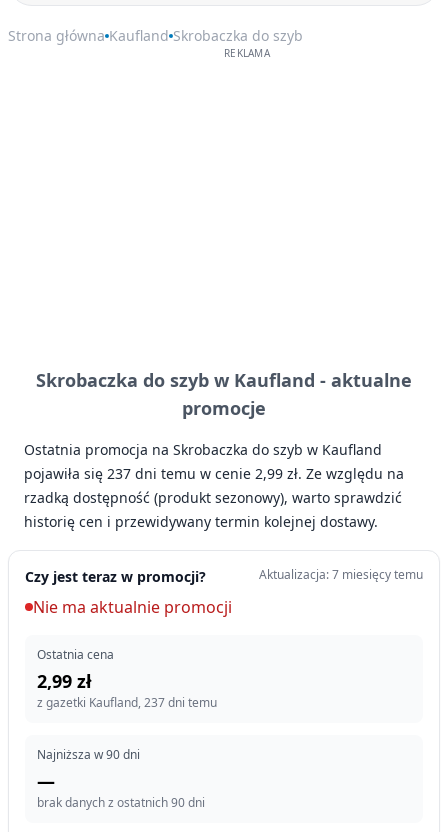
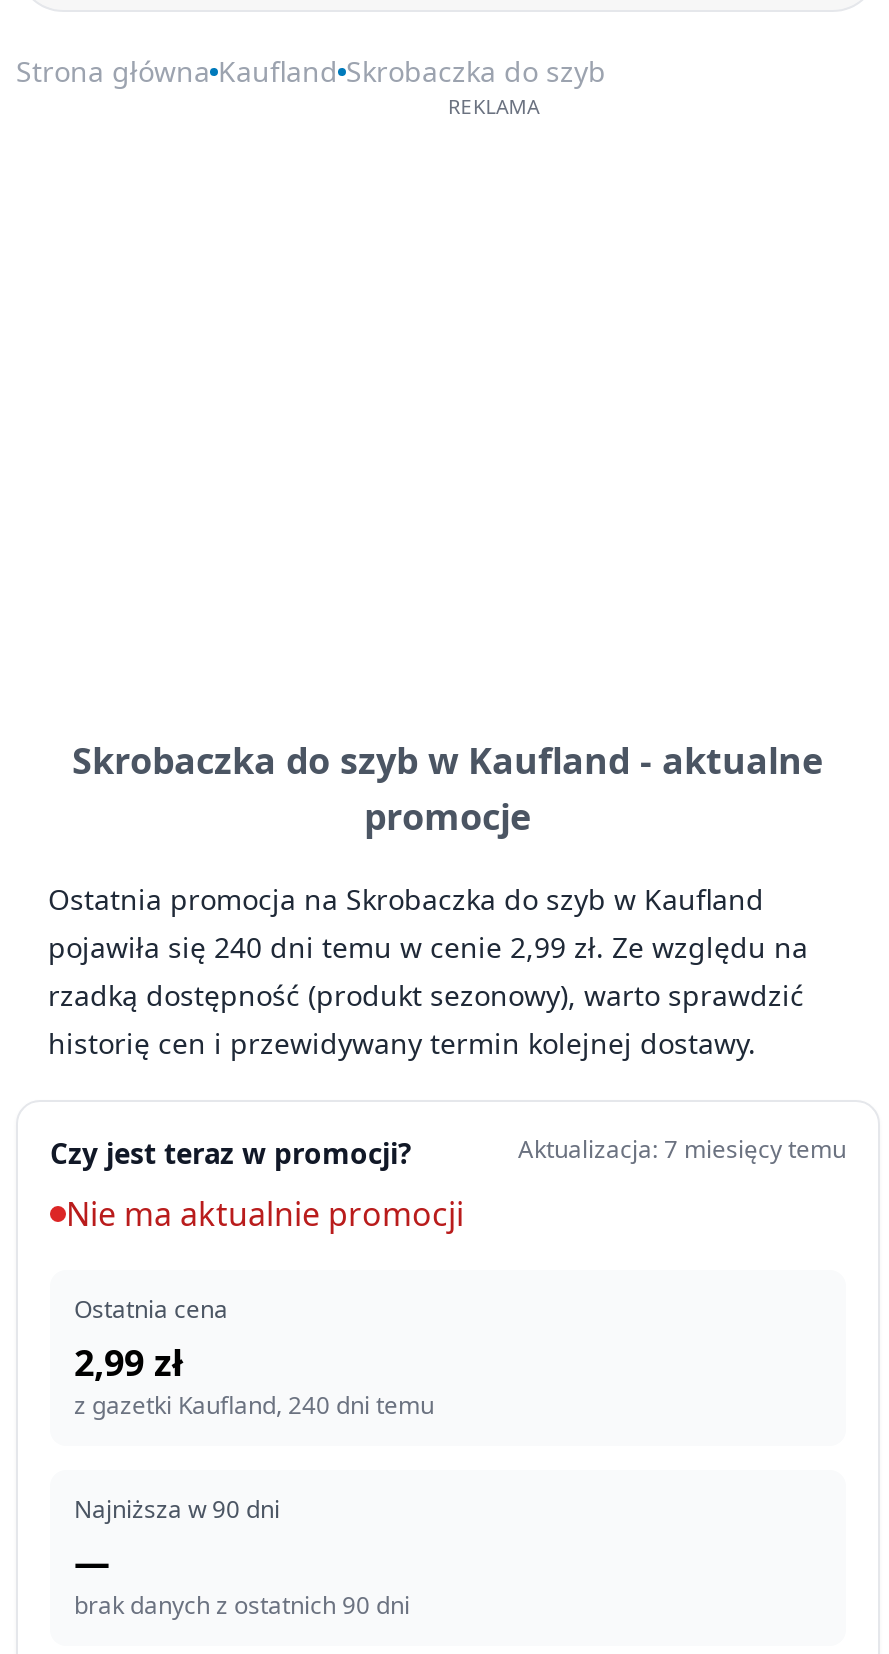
[24,464,404,483] pojawiła się 237 dni temu w cenie 2,99 zł. Ze względu na -> [48,928,808,966] pojawiła się 240 dni temu w cenie 2,99 zł. Ze względu na
[37,694,217,711] z gazetki Kaufland, 237 dni temu -> [74,1388,434,1422] z gazetki Kaufland, 240 dni temu

